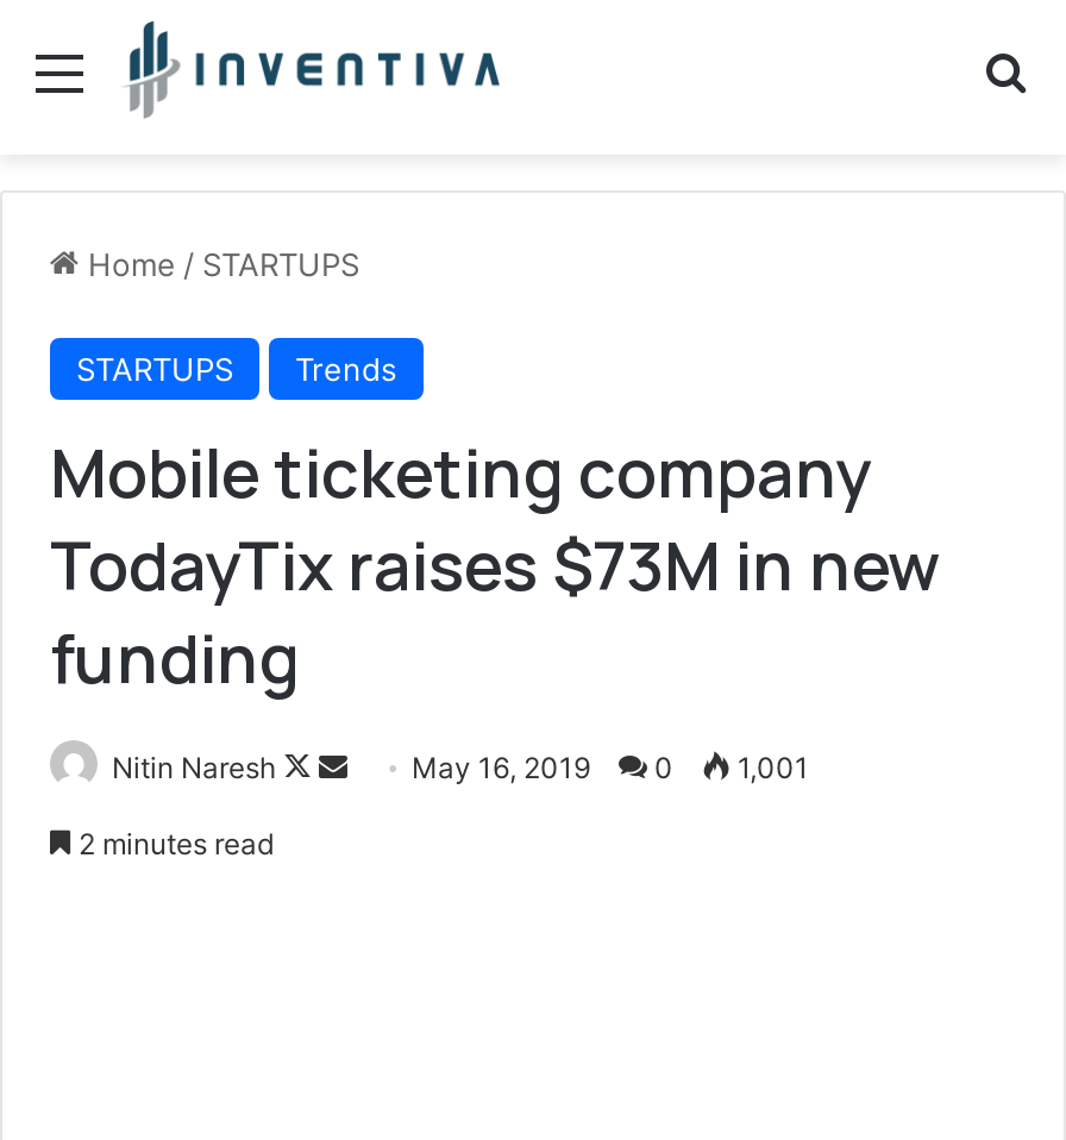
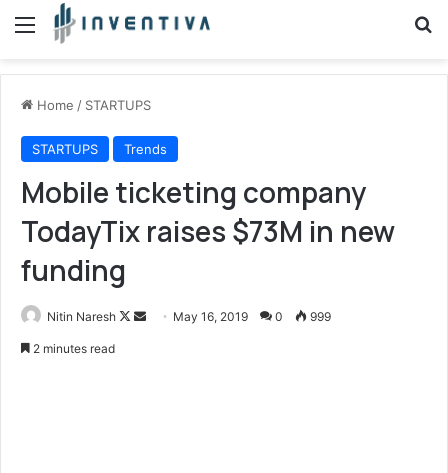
[730,750,809,786] 1,001 -> [307,309,331,324] 999

